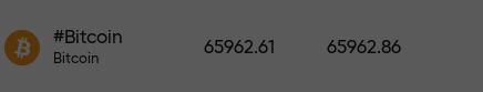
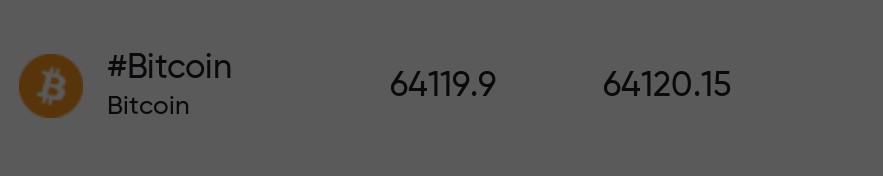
[204,38,275,57] 65962.61 -> [390,68,496,102] 64119.9
[326,38,400,57] 65962.86 -> [603,68,731,102] 64120.15

